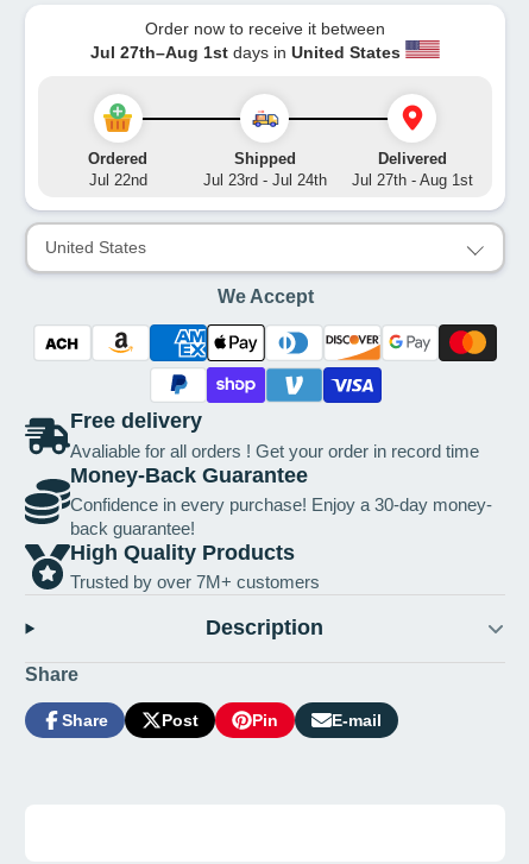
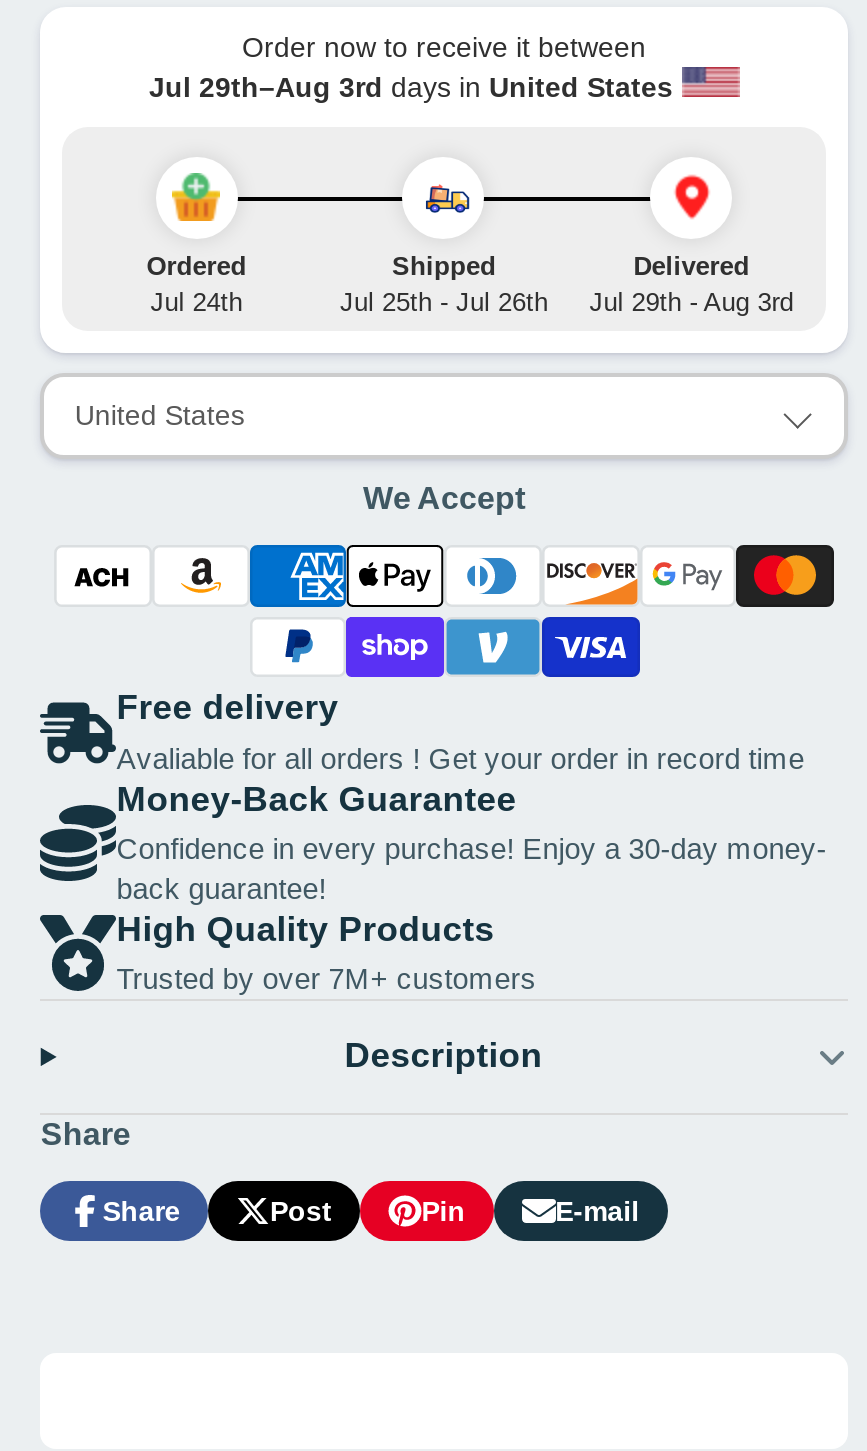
[90,43,401,62] Jul 27th–Aug 1st days in United States -> [149,71,673,103] Jul 29th–Aug 3rd days in United States
[89,171,147,189] Jul 22nd -> [150,287,242,317] Jul 24th
[203,171,327,189] Jul 23rd - Jul 24th -> [340,287,548,317] Jul 25th - Jul 26th
[352,171,473,189] Jul 27th - Aug 1st -> [589,287,793,317] Jul 29th - Aug 3rd

